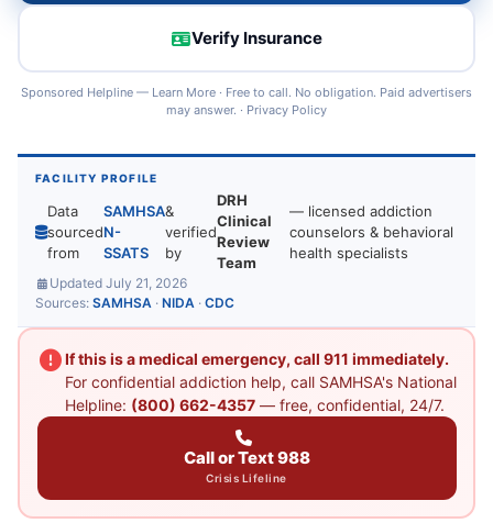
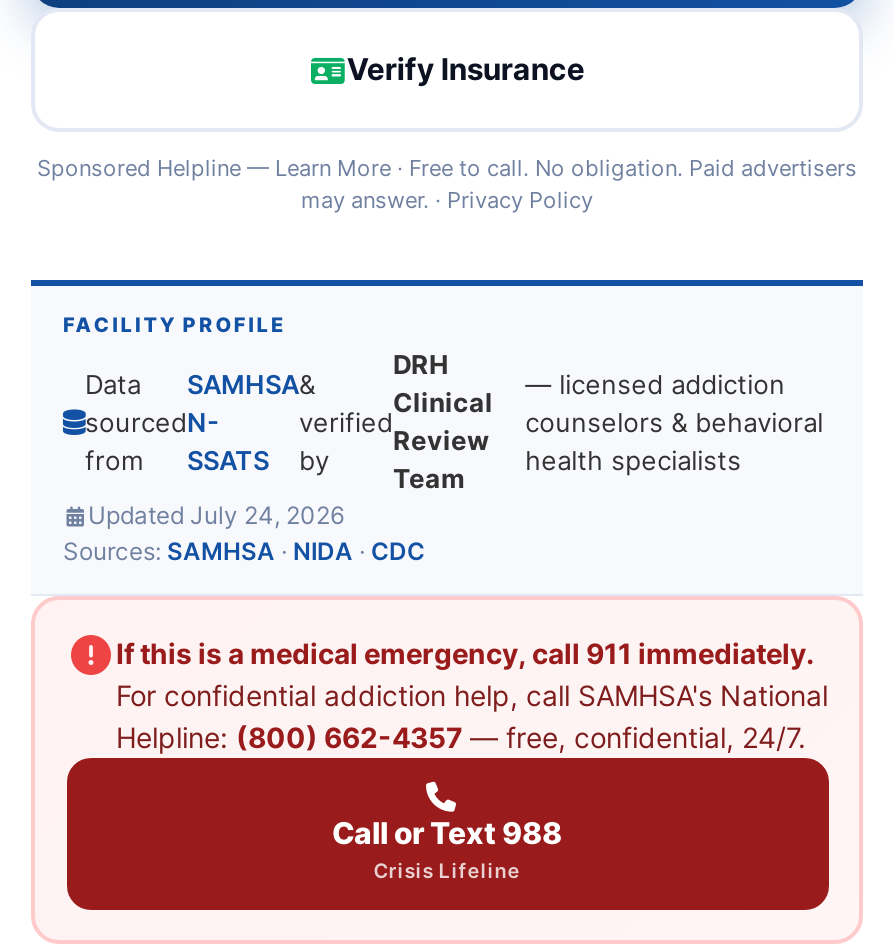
[49,275,187,291] Updated July 21, 2026 -> [88,500,344,530] Updated July 24, 2026

